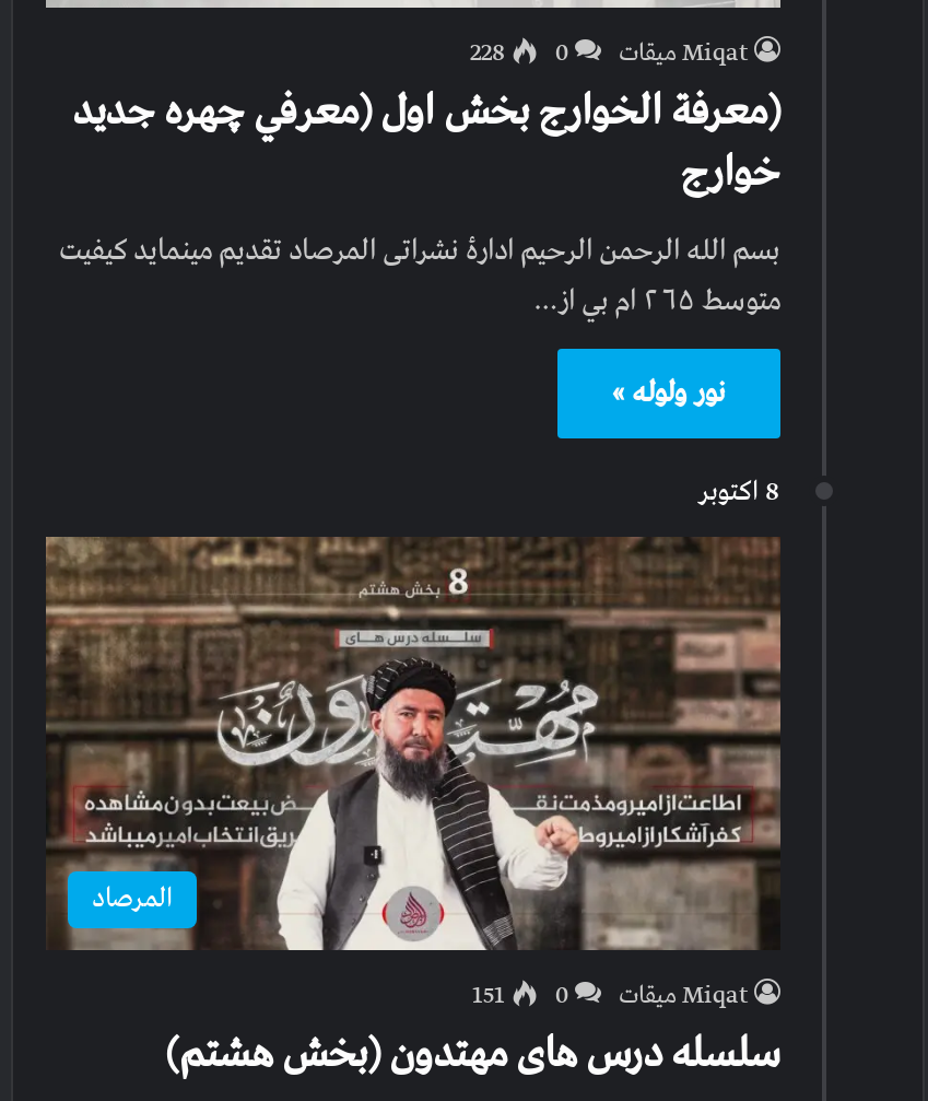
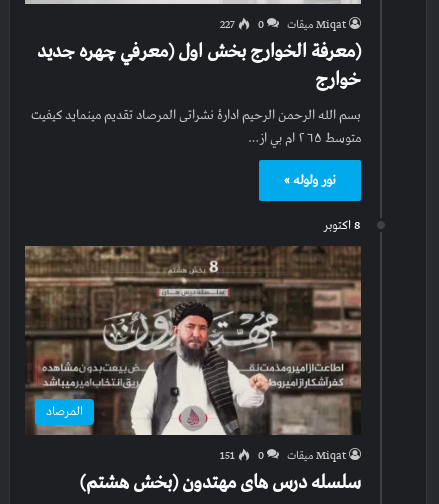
[470,30,568,75] 228 0 -> [220,13,264,34] 227 0

